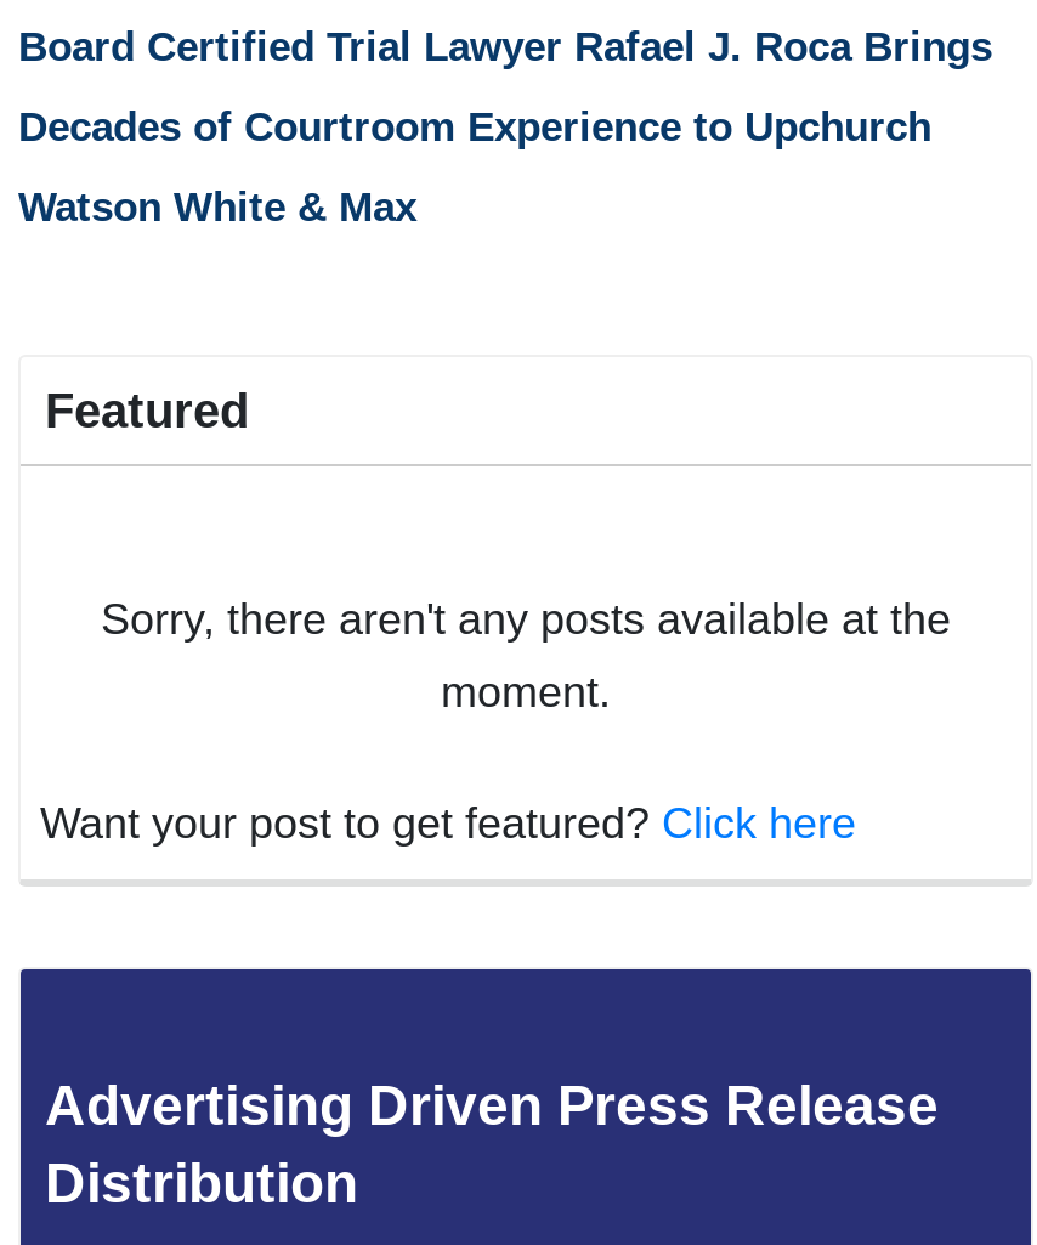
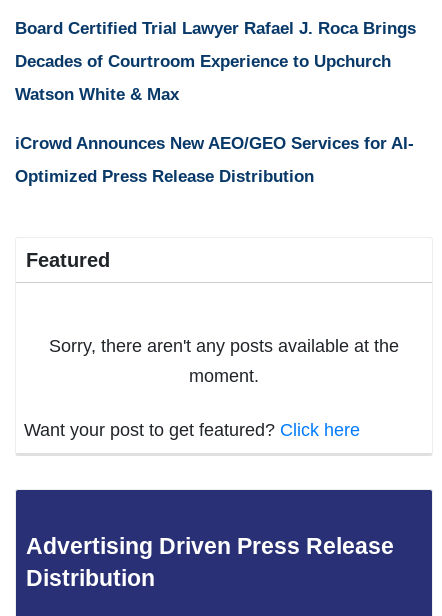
none -> [15,134,414,186] iCrowd Announces New AEO/GEO Services for AI- | Optimized Press Release Distribution

